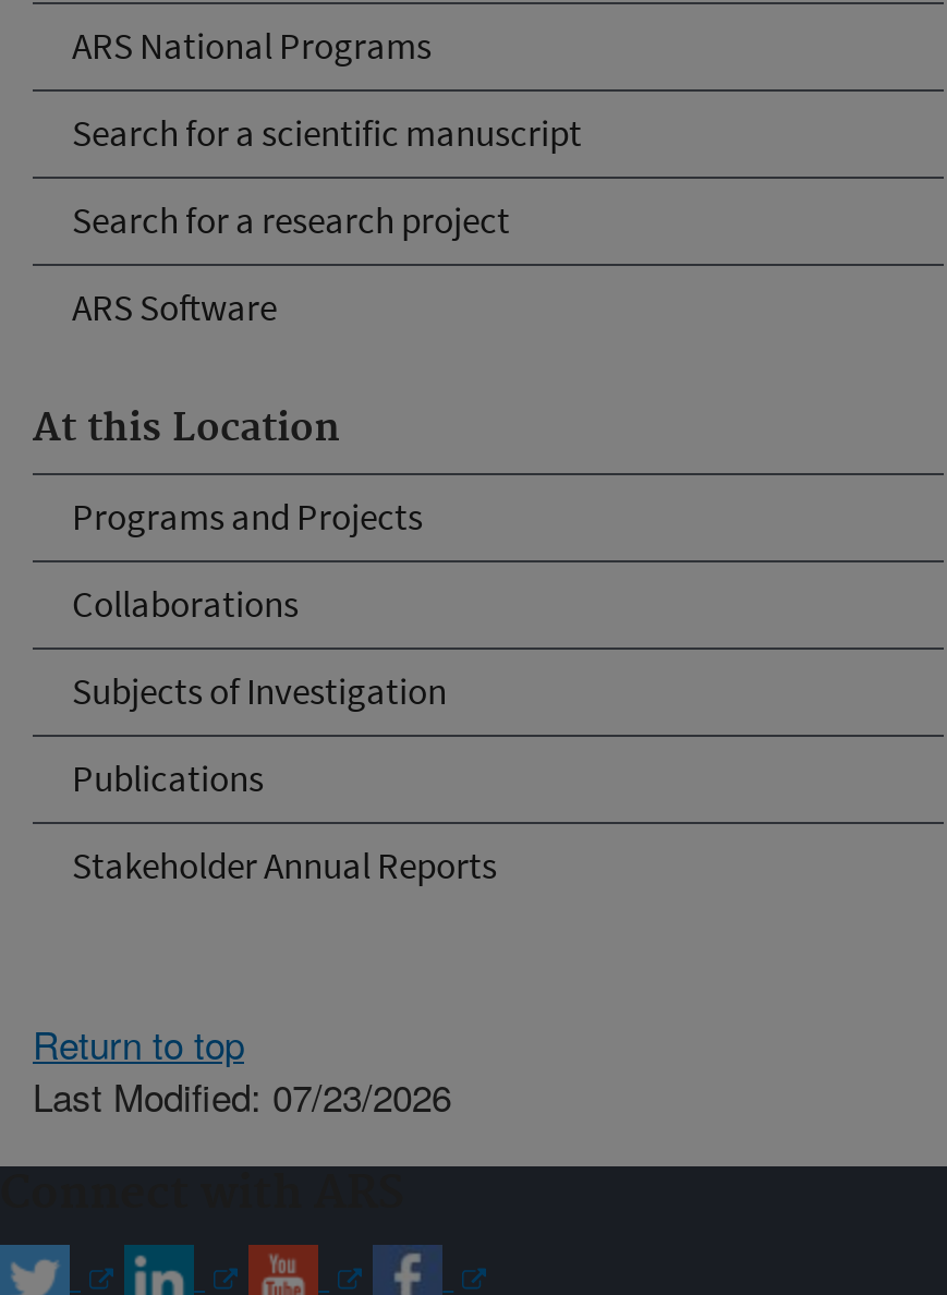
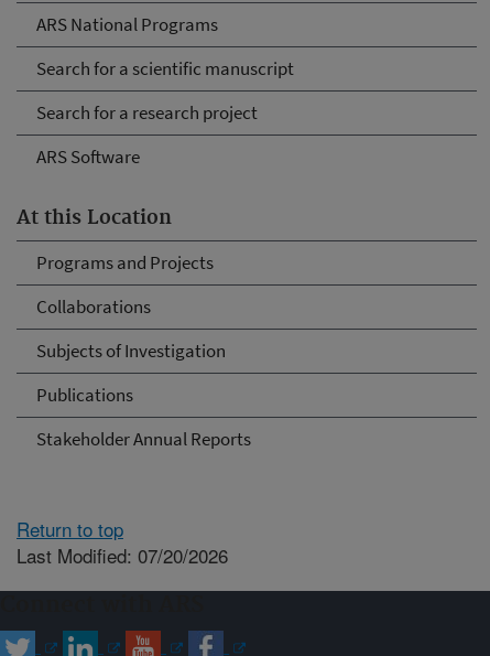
[33,1067,451,1122] Last Modified: 07/23/2026 -> [17,541,228,568] Last Modified: 07/20/2026

